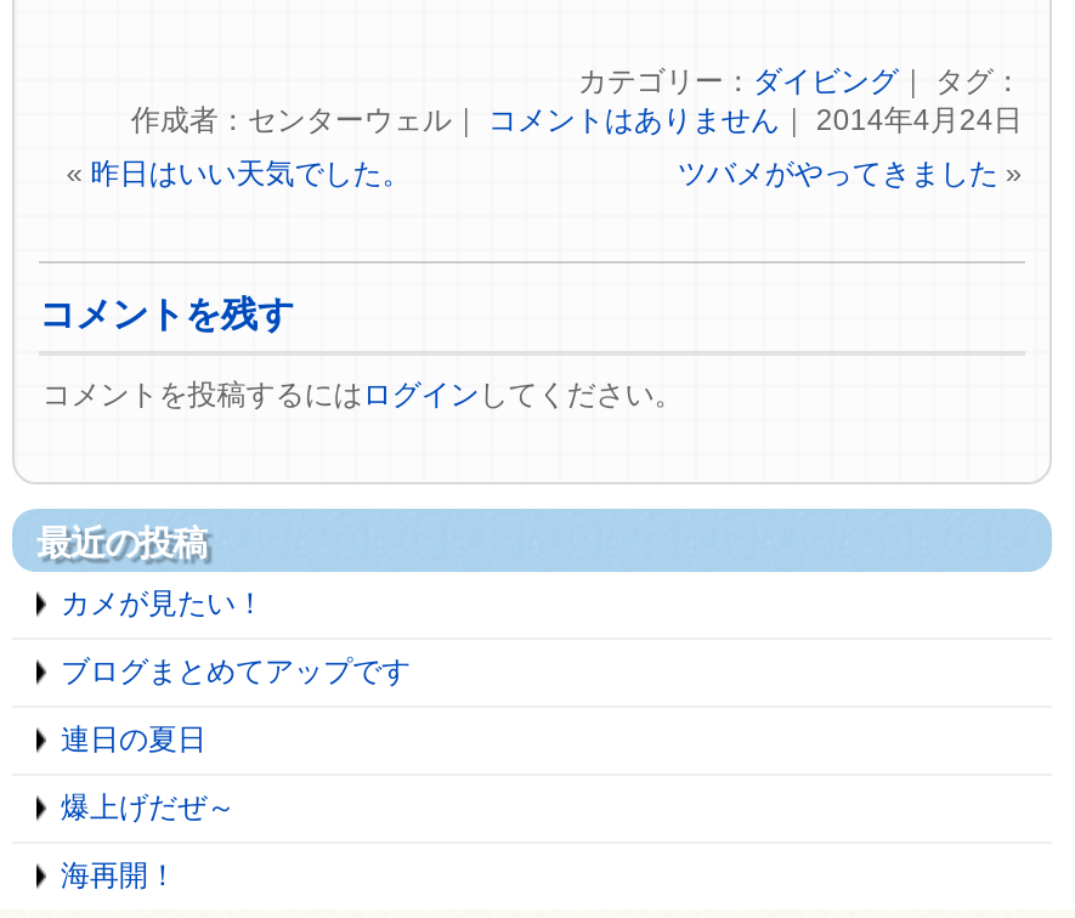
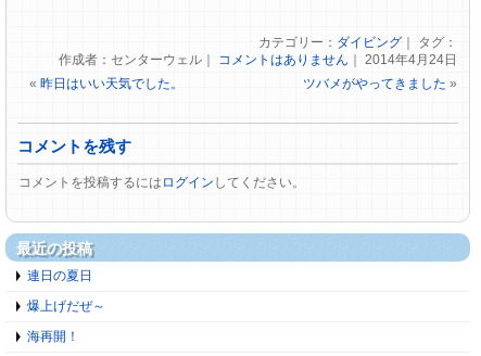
[61,585,411,687] カメが見たい！ | ブログまとめてアップです -> none

